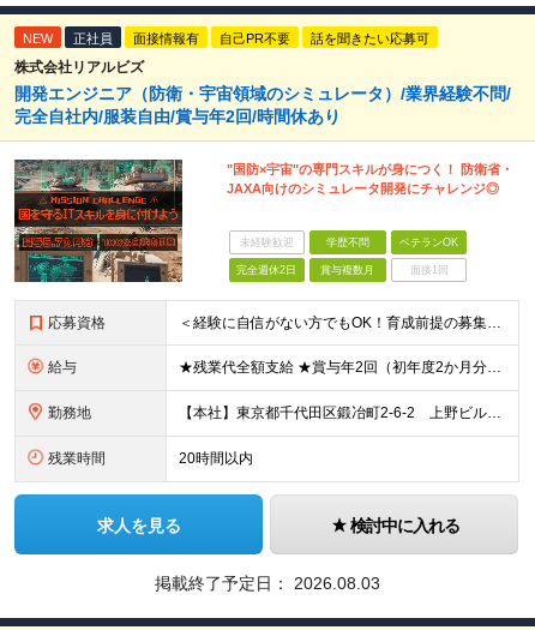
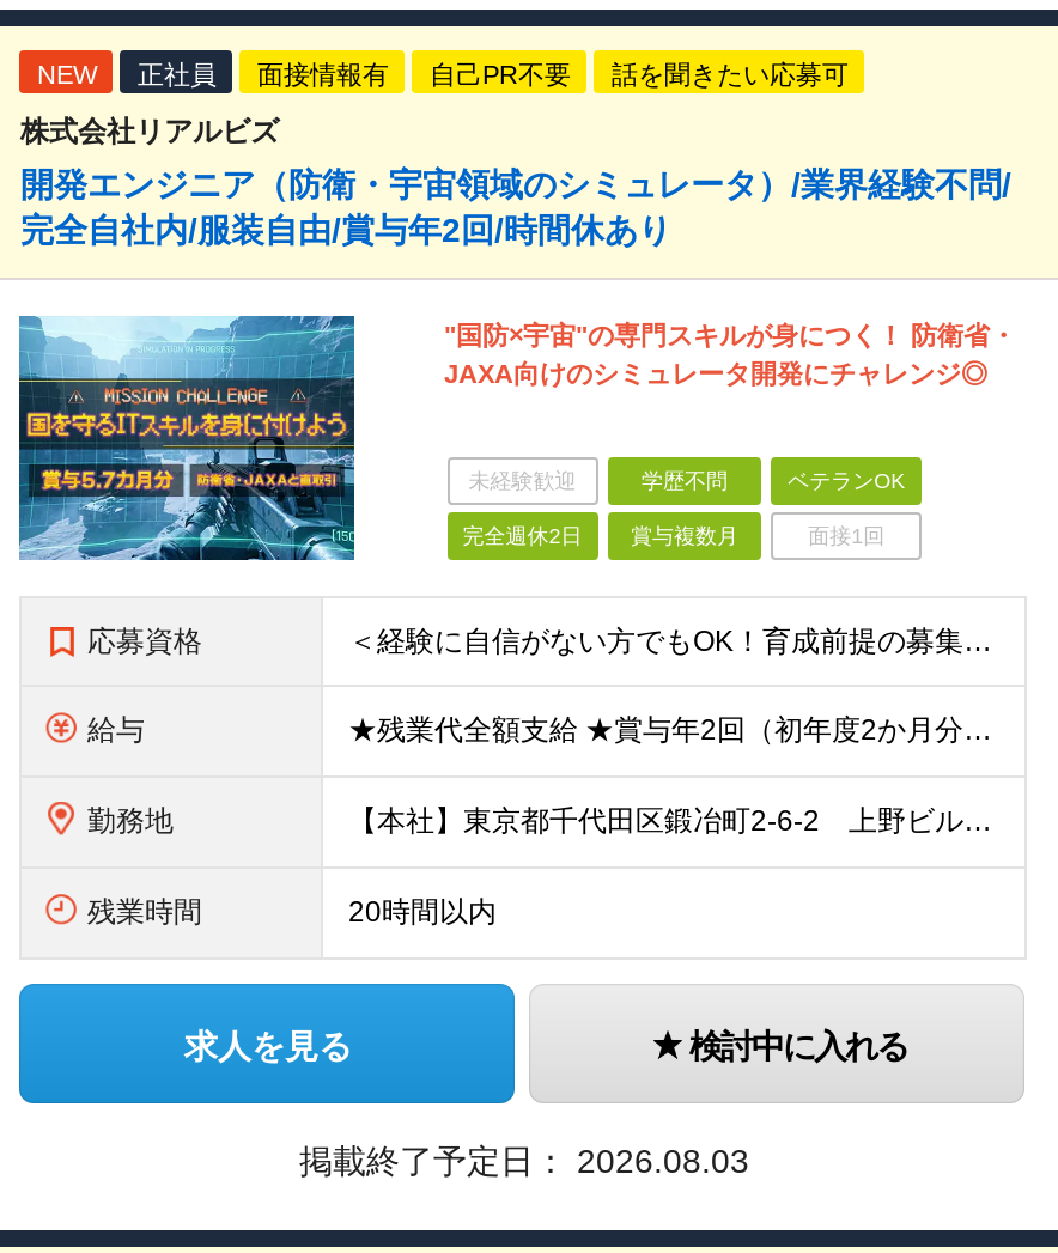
[13,158,184,283] [image] -> [17,314,357,562] [image]

